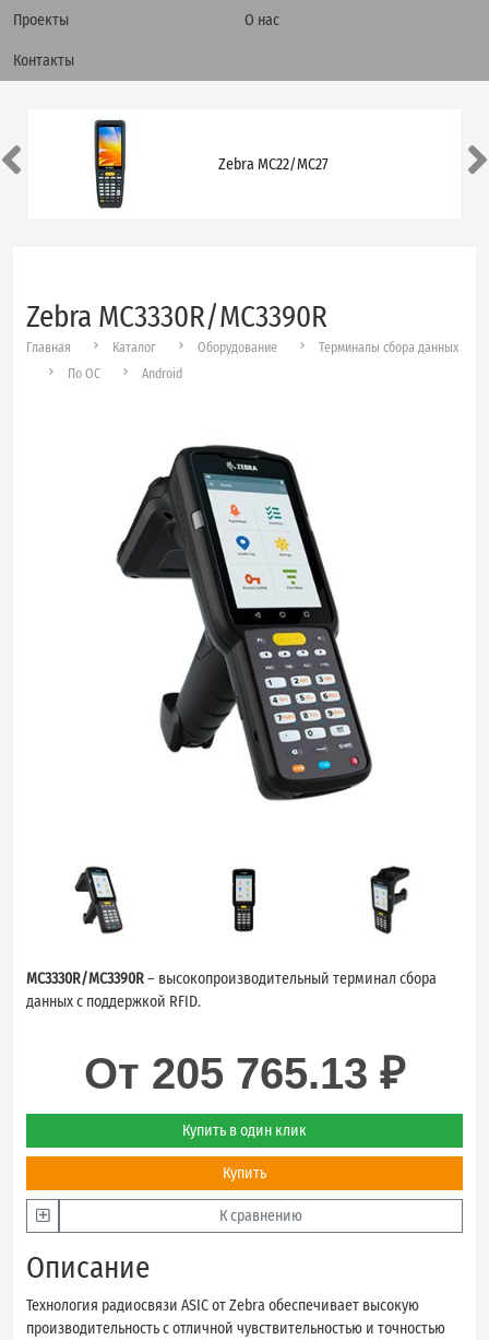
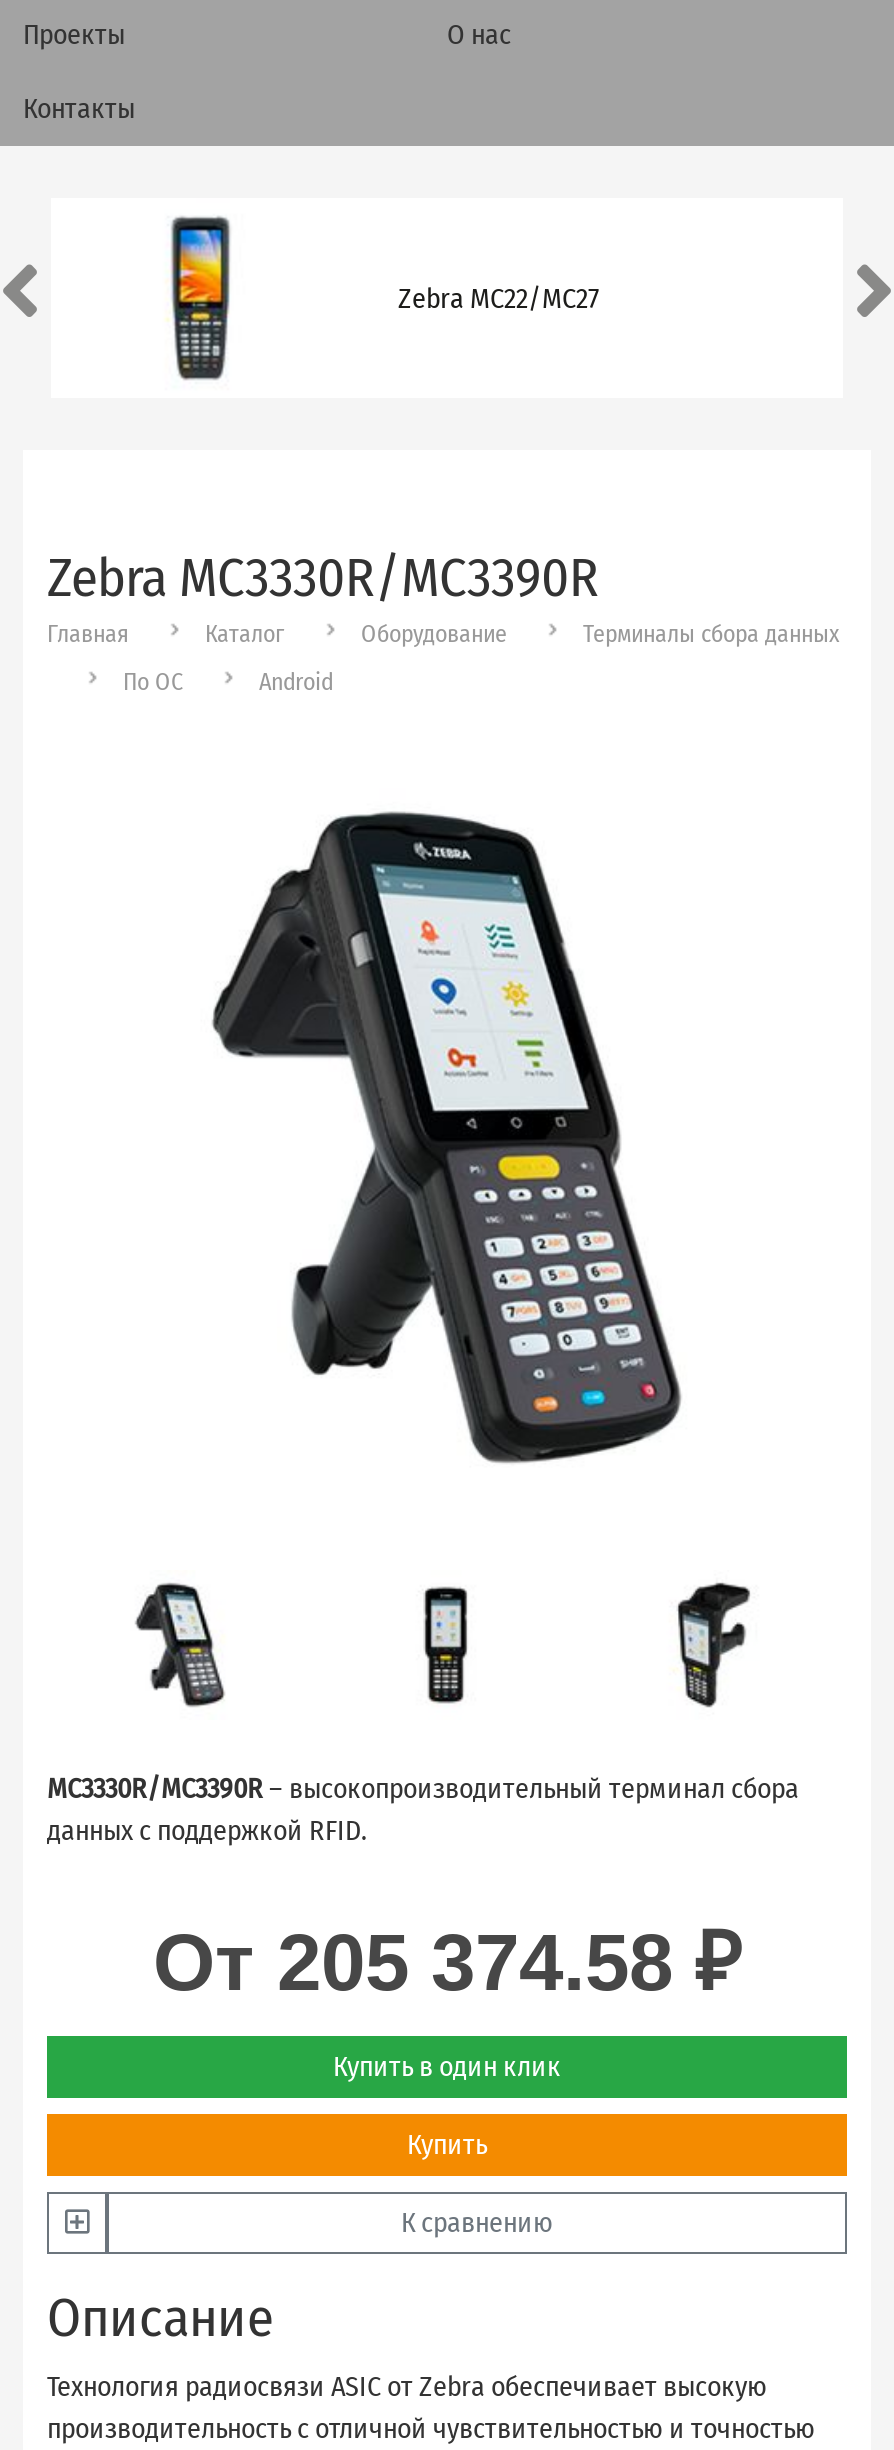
[84,1049,405,1098] От 205 765.13 ₽ -> [153,1918,741,2006] От 205 374.58 ₽

